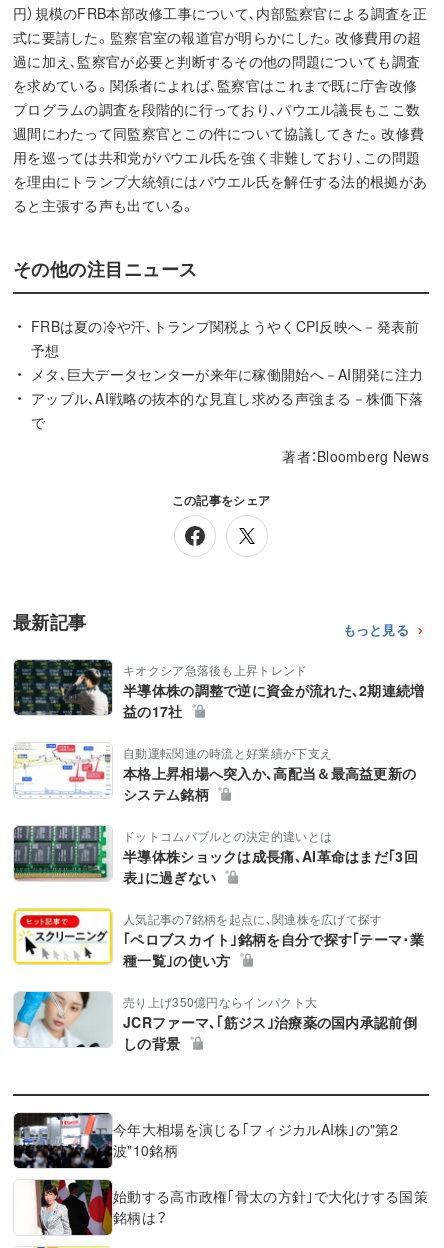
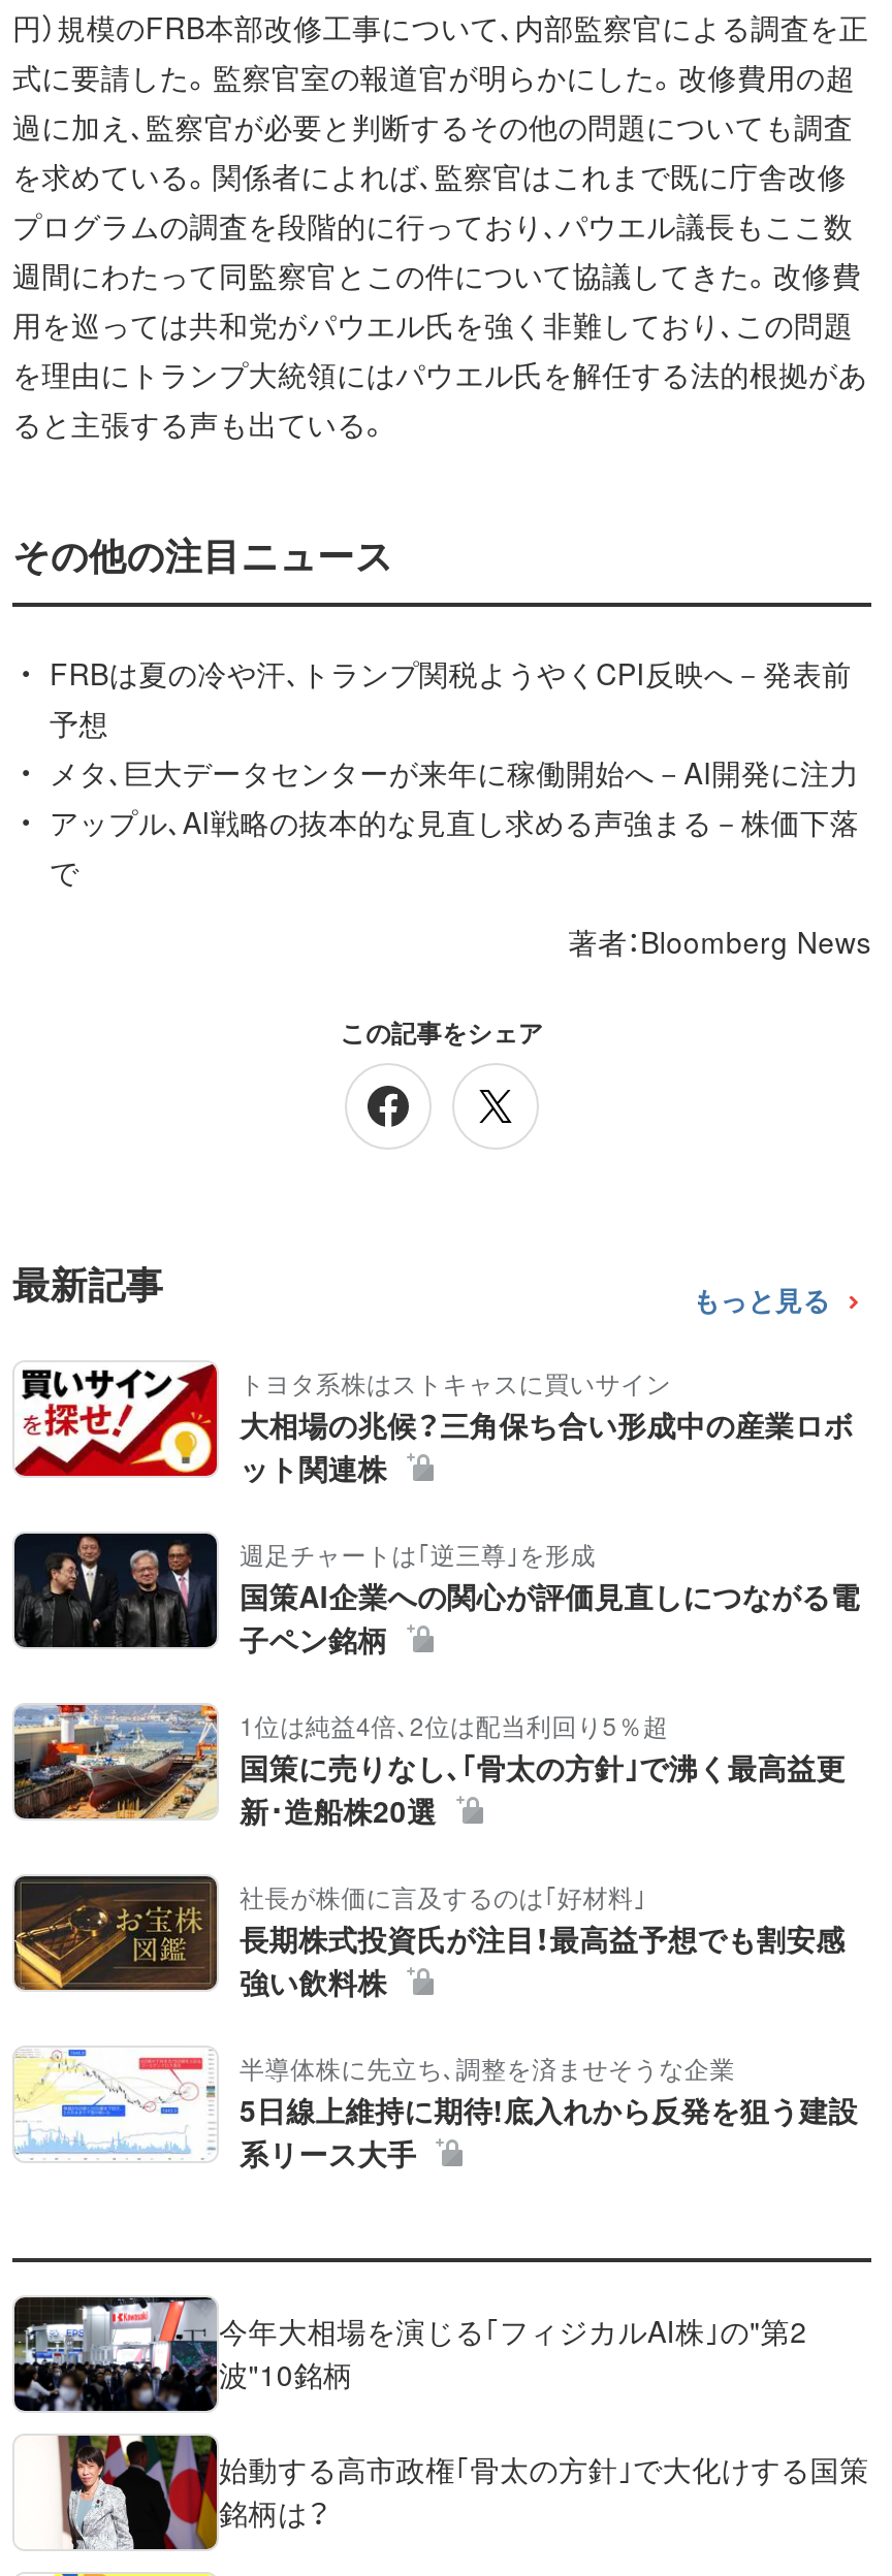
[13,659,425,721] [image] | キオクシア急落後も上昇トレンド | 半導体株の調整で逆に資金が流れた､2期連続増 | 益の17社 -> [14,1362,853,1488] [image] | トヨタ系株はストキャスに買いサイン | 大相場の兆候？三角保ち合い形成中の産業ロボ | ット関連株
[14,743,416,804] [image] | 自動運転関連の時流と好業績が下支え | 本格上昇相場へ突入か､高配当＆最高益更新の | システム銘柄 -> [12,1532,860,1659] [image] | 週足チャートは｢逆三尊｣を形成 | 国策AI企業への関心が評価見直しにつながる電 | 子ペン銘柄
[13,825,418,887] [image] | ドットコムバブルとの決定的違いとは | 半導体株ショックは成長痛､AI革命はまだ｢3回 | 表｣に過ぎない -> [12,1703,846,1830] [image] | 1位は純益4倍､2位は配当利回り5％超 | 国策に売りなし､｢骨太の方針｣で沸く最高益更 | 新･造船株20選
[13,908,424,970] [image] | 人気記事の7銘柄を起点に､関連株を広げて探す | ｢ペロブスカイト｣銘柄を自分で探す｢テーマ･業 | 種一覧｣の使い方 -> [12,1874,845,2002] [image] | 社長が株価に言及するのは｢好材料｣ | 長期株式投資氏が注目！最高益予想でも割安感 | 強い飲料株
[13,991,417,1053] [image] | 売り上げ350億円ならインパクト大 | JCRファーマ､｢筋ジス｣治療薬の国内承認前倒 | しの背景 -> [14,2048,858,2173] [image] | 半導体株に先立ち､調整を済ませそうな企業 | 5日線上維持に期待!底入れから反発を狙う建設 | 系リース大手

